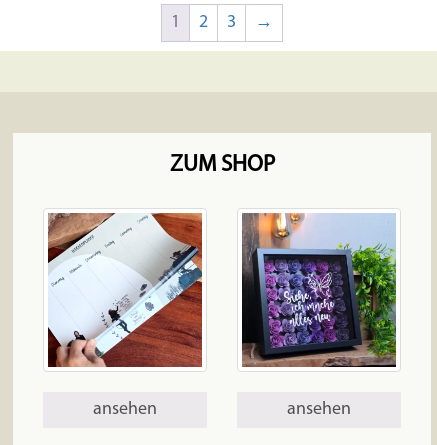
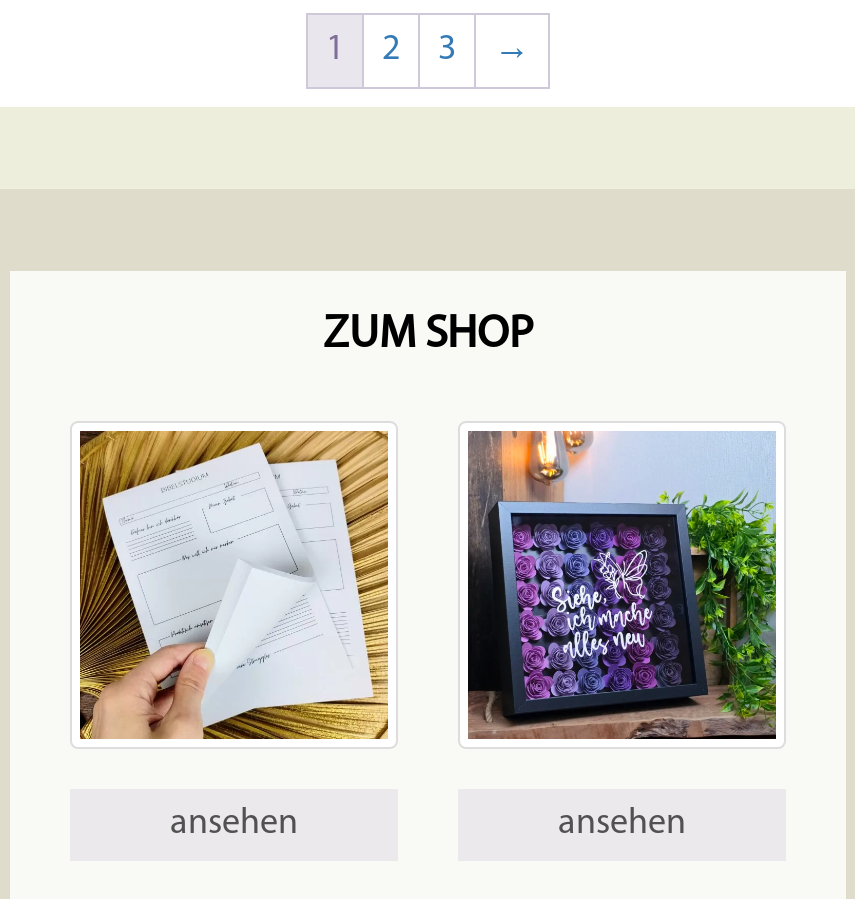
[47,212,203,368] [image] -> [78,429,390,741] [image]

